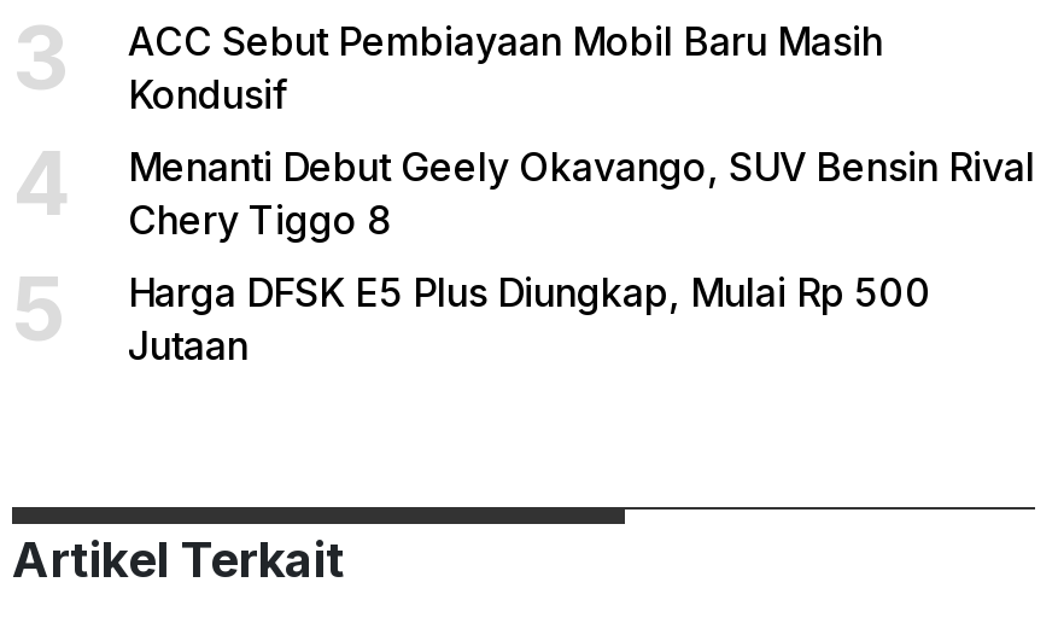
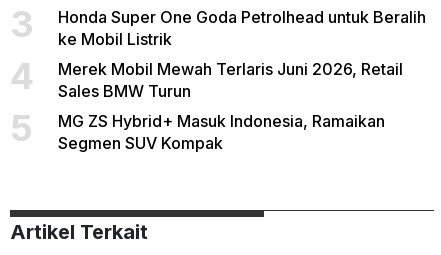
[128,18,883,120] ACC Sebut Pembiayaan Mobil Baru Masih | Kondusif -> [58,7,426,49] Honda Super One Goda Petrolhead untuk Beralih | ke Mobil Listrik
[128,144,1035,245] Menanti Debut Geely Okavango, SUV Bensin Rival | Chery Tiggo 8 -> [58,59,403,101] Merek Mobil Mewah Terlaris Juni 2026, Retail | Sales BMW Turun
[128,269,931,371] Harga DFSK E5 Plus Diungkap, Mulai Rp 500 | Jutaan -> [58,111,385,153] MG ZS Hybrid+ Masuk Indonesia, Ramaikan | Segmen SUV Kompak

